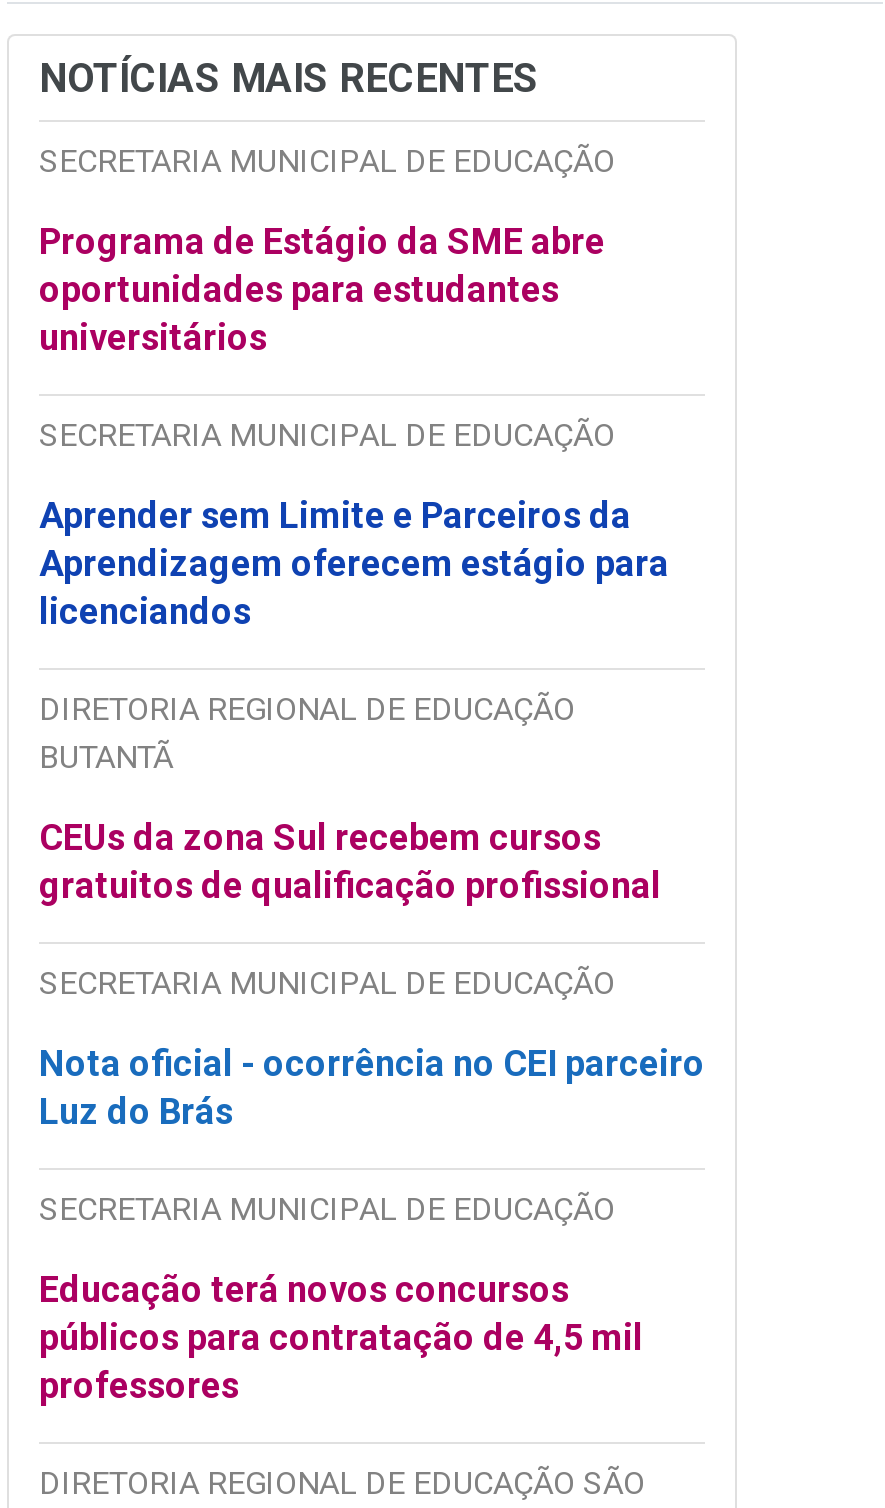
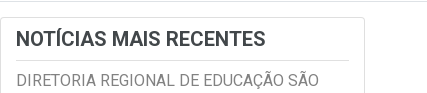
[39,142,705,1406] SECRETARIA MUNICIPAL DE EDUCAÇÃO | Programa de Estágio da SME abre | oportunidades para estudantes | universitários | SECRETARIA MUNICIPAL DE EDUCAÇÃO | Aprender sem Limite e Parceiros da | Aprendizagem oferecem estágio para | licenciandos | DIRETORIA REGIONAL DE EDUCAÇÃO | BUTANTÃ | CEUs da zona Sul recebem cursos | gratuitos de qualificação profissional | SECRETARIA MUNICIPAL DE EDUCAÇÃO | Nota oficial - ocorrência no CEI parceiro | Luz do Brás | SECRETARIA MUNICIPAL DE EDUCAÇÃO | Educação terá novos concursos | públicos para contratação de 4,5 mil | professores -> none

